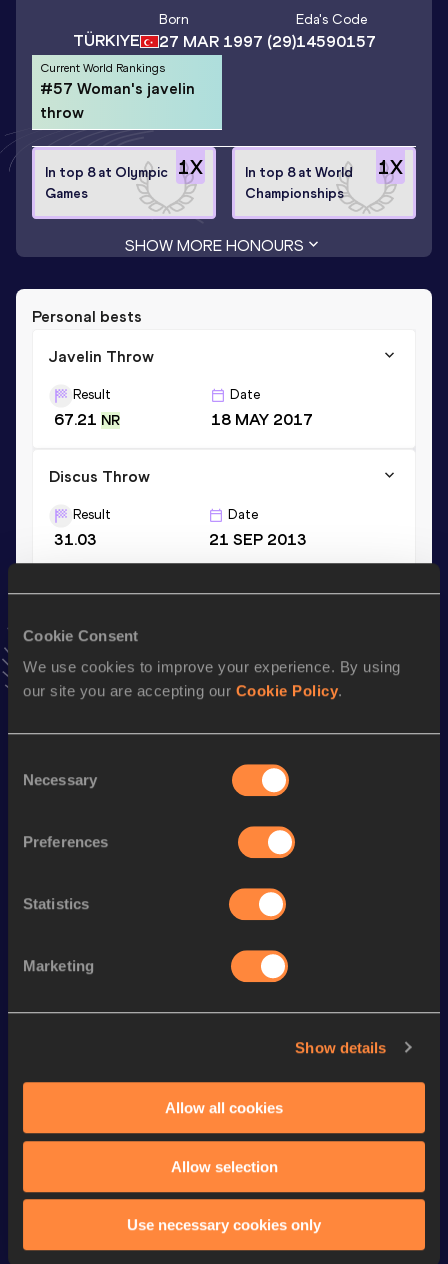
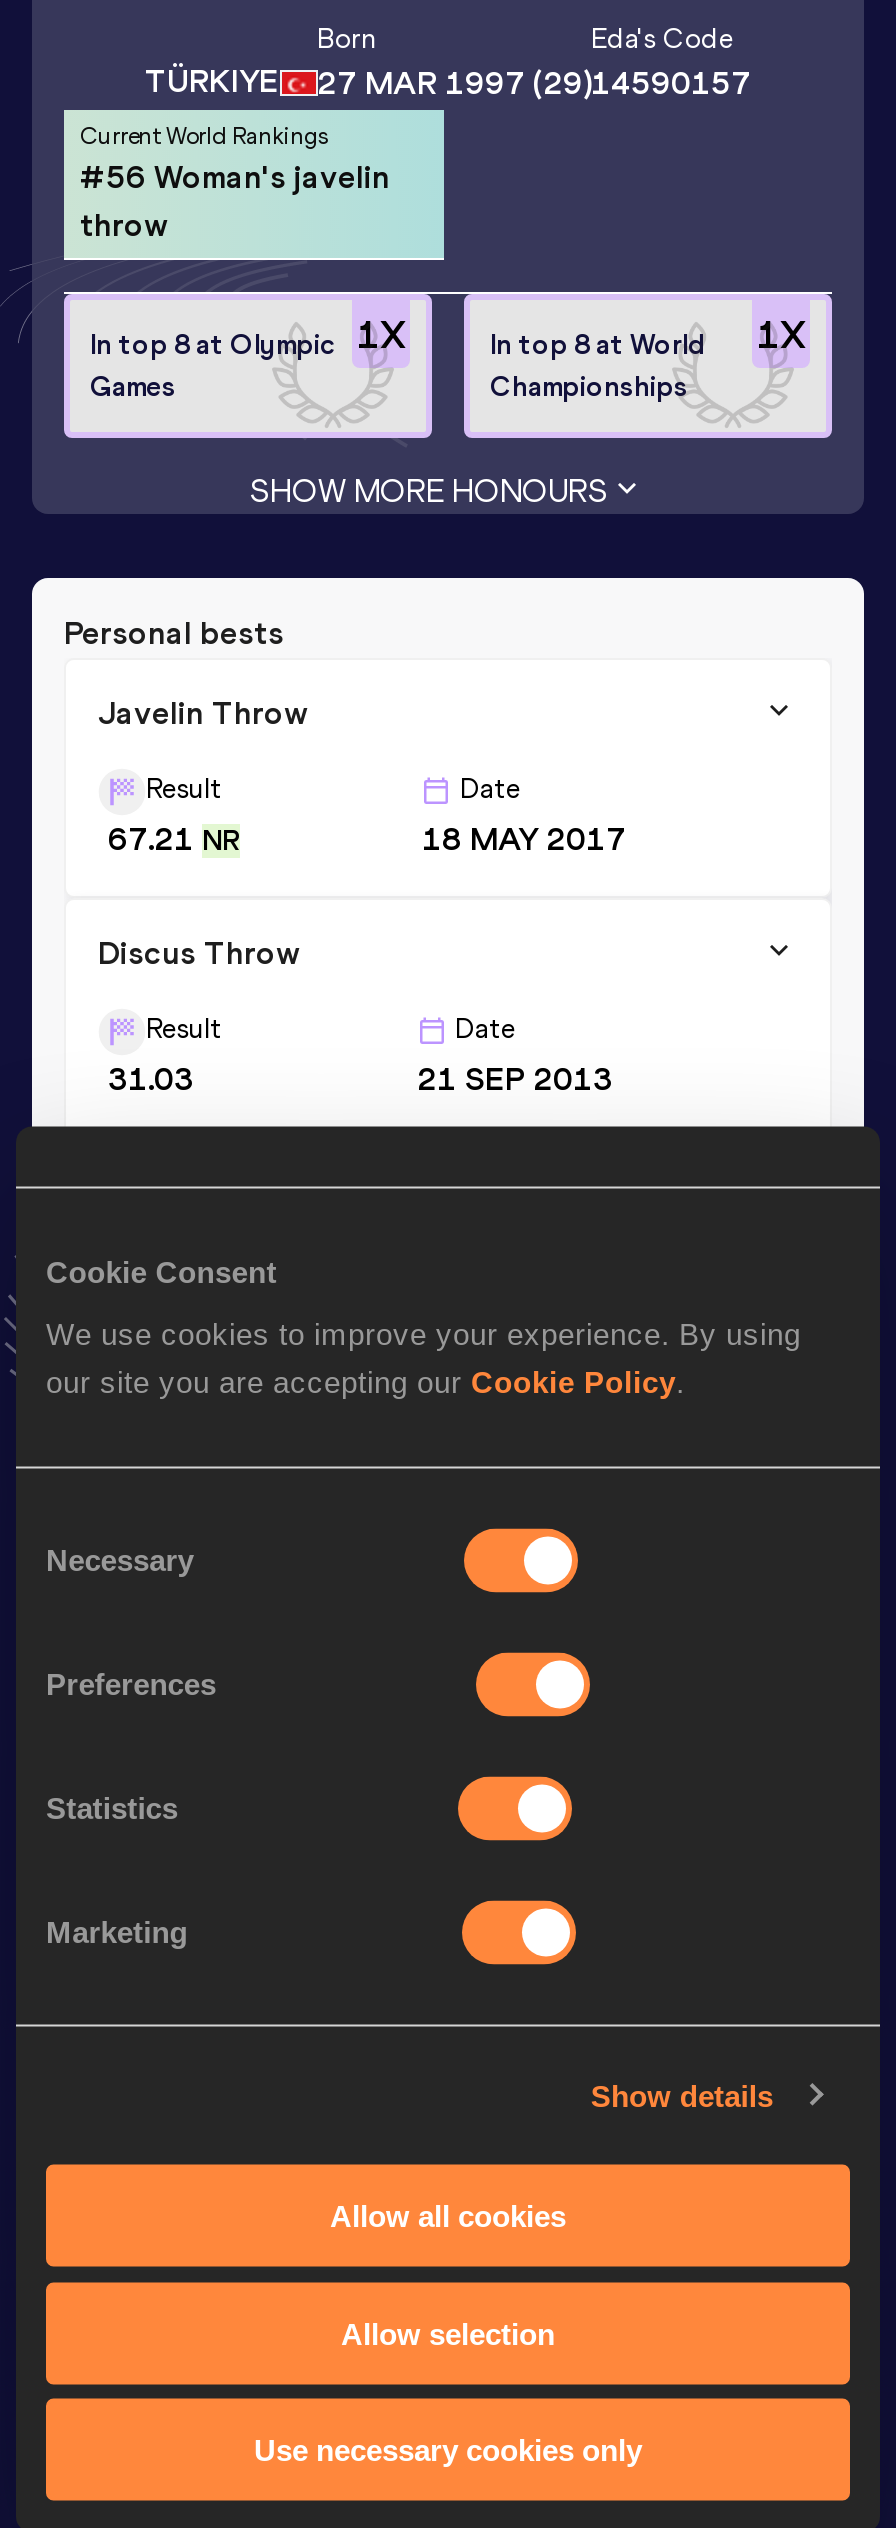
[40,78,195,97] #57 Woman's javelin -> [80,157,390,195] #56 Woman's javelin

